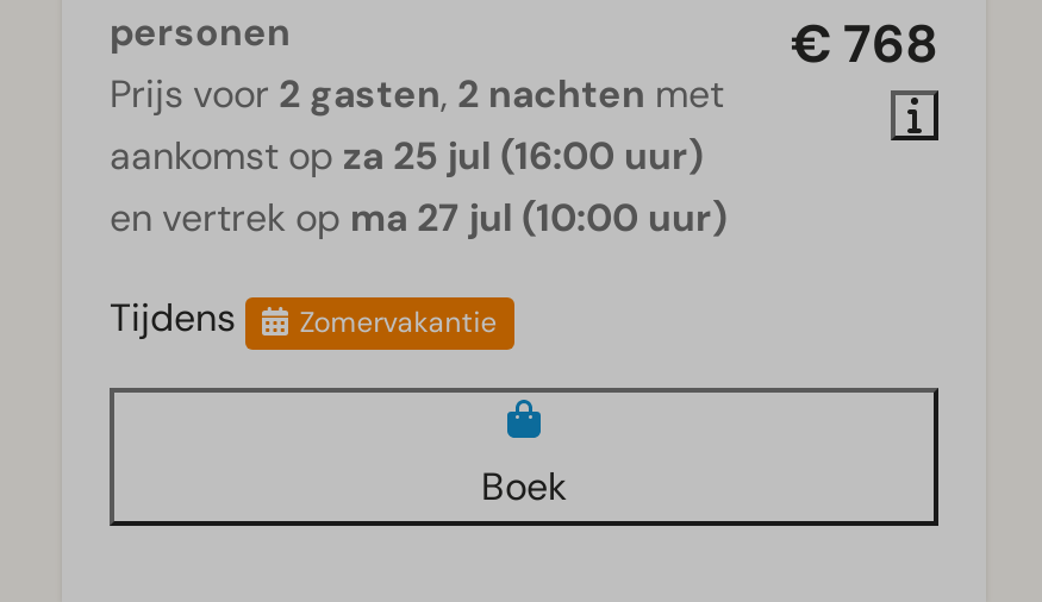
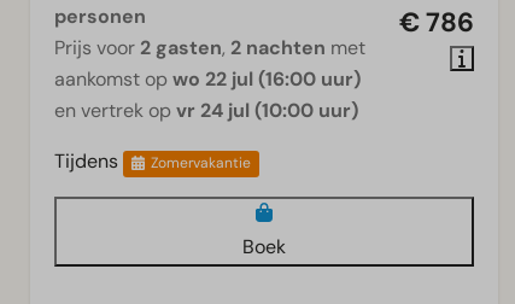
[791,10,938,79] € 768 -> [399,5,474,40] € 786
[110,131,703,181] aankomst op za 25 jul (16:00 uur) -> [54,66,361,92] aankomst op wo 22 jul (16:00 uur)
[110,193,726,243] en vertrek op ma 27 jul (10:00 uur) -> [54,98,358,123] en vertrek op vr 24 jul (10:00 uur)

